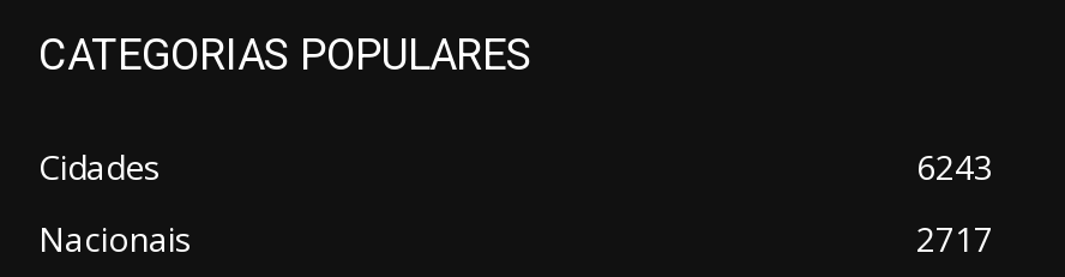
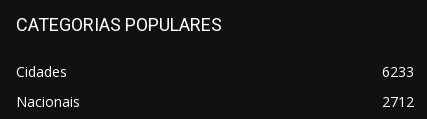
[916,143,993,189] 6243 -> [382,62,414,81] 6233
[916,215,993,261] 2717 -> [382,92,414,111] 2712

